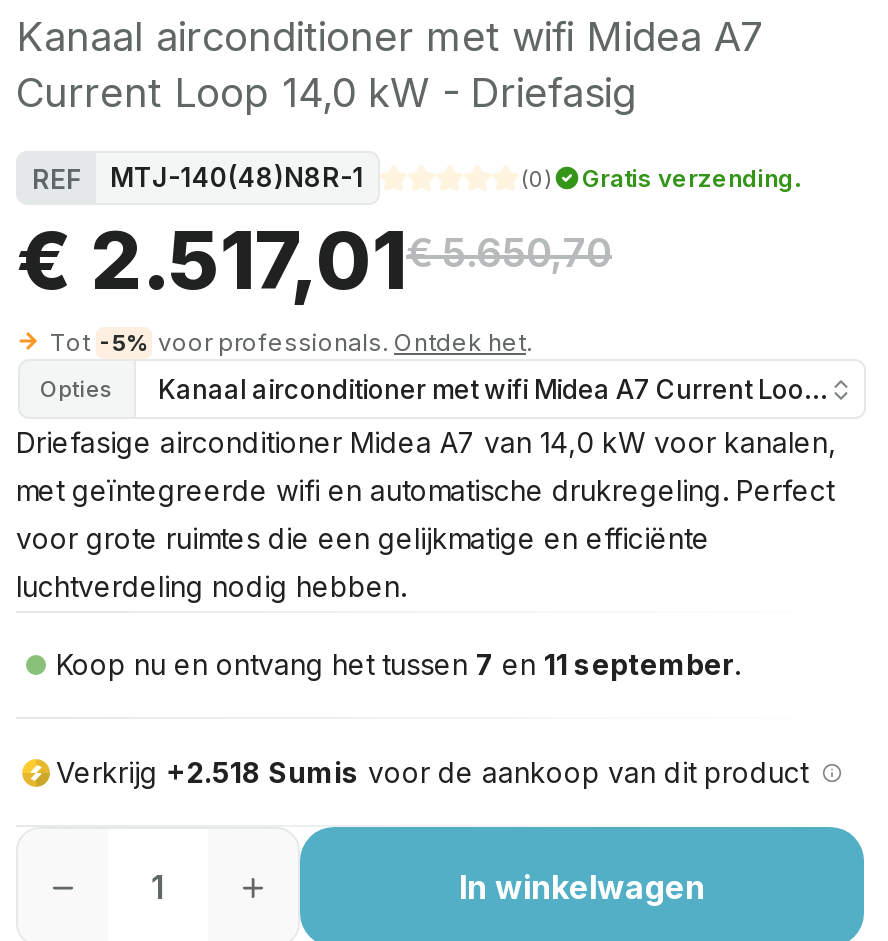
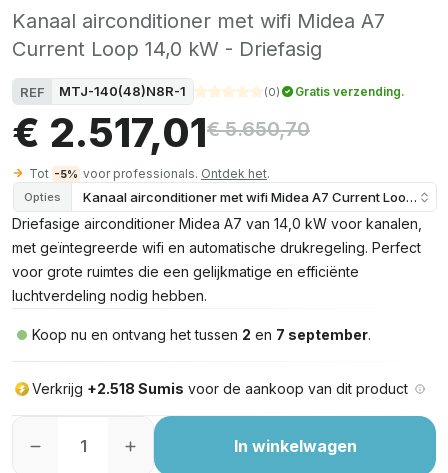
[56,647,740,681] Koop nu en ontvang het tussen 7 en 11 september. -> [32,326,371,343] Koop nu en ontvang het tussen 2 en 7 september.

